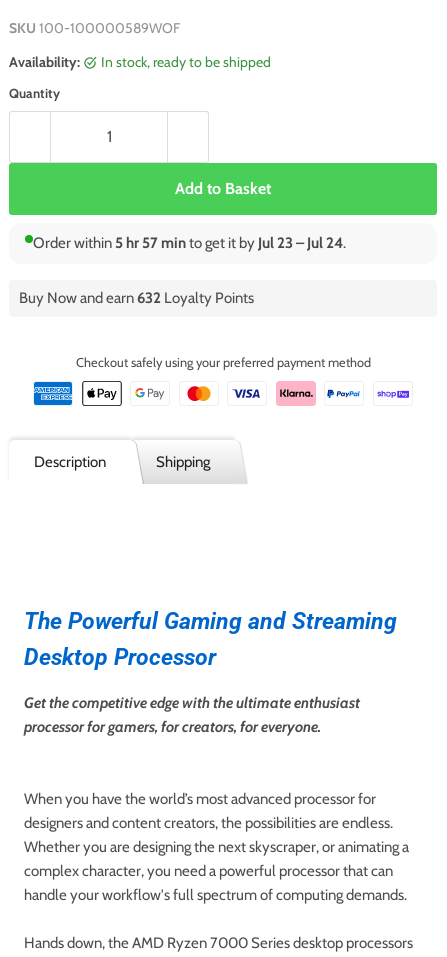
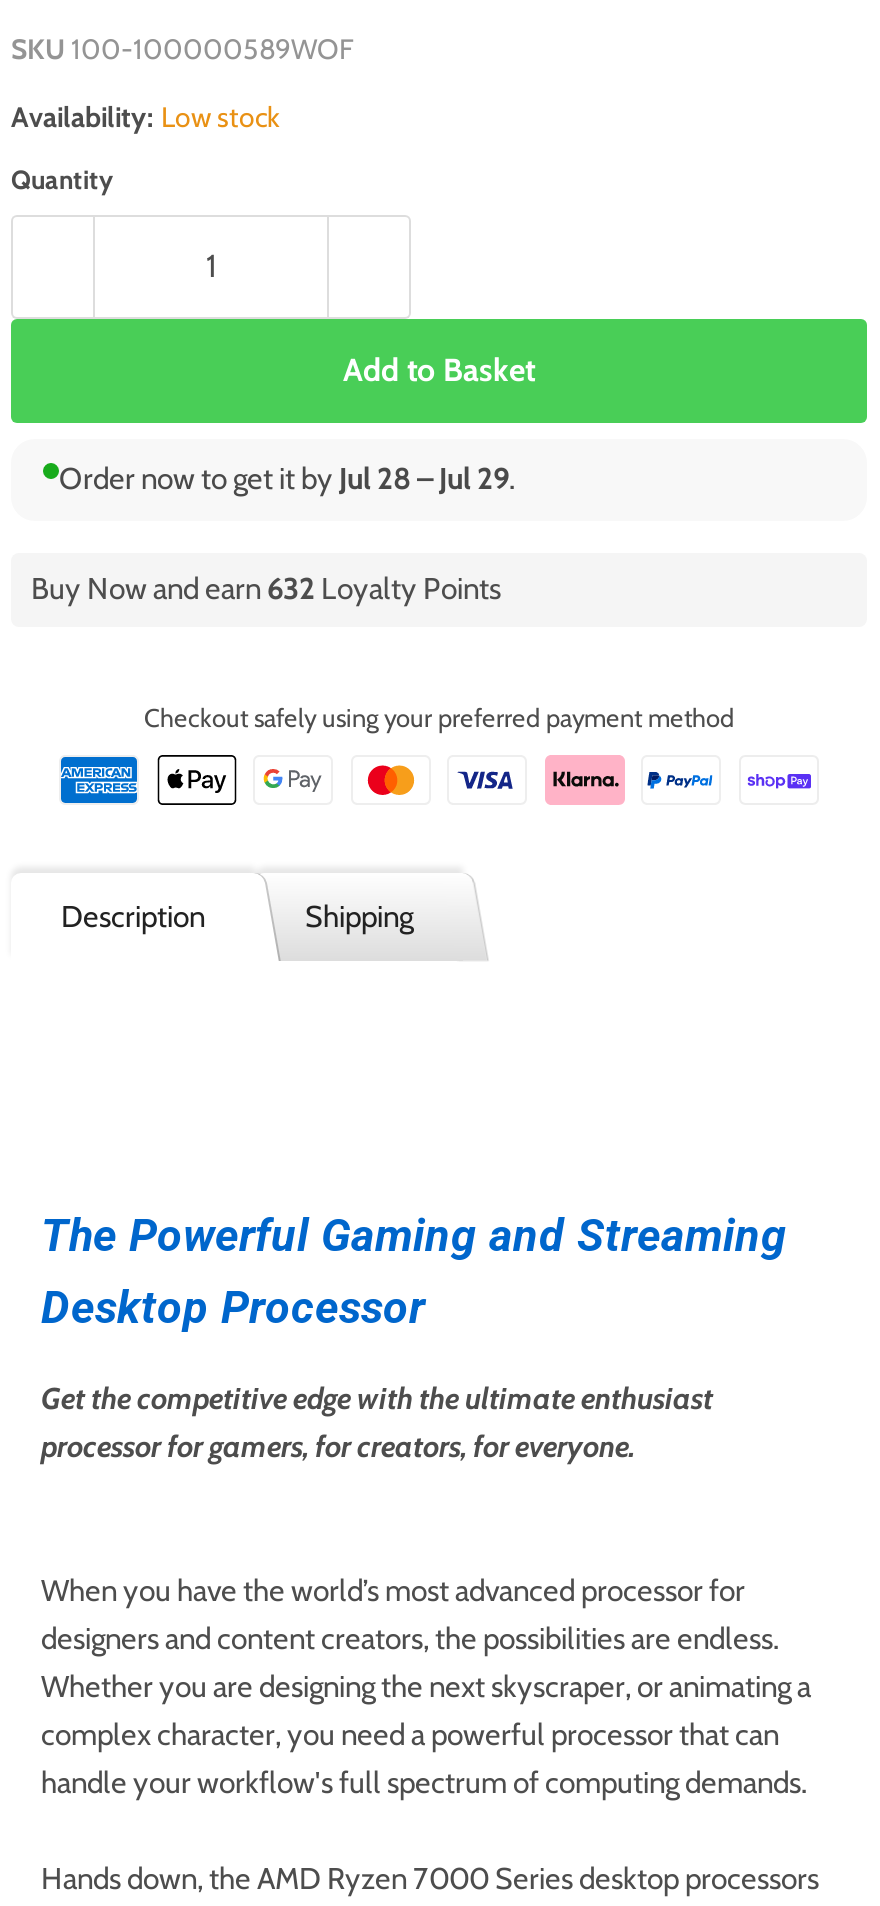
[9,53,271,71] Availability: | in stock, ready to be shipped -> [11,99,279,135] Availability: Low stock
[33,234,346,252] Order within 5 hr 57 minto get it by Jul 23 – Jul 24. -> [59,461,515,497] Order now to get it by Jul 28 – Jul 29.

